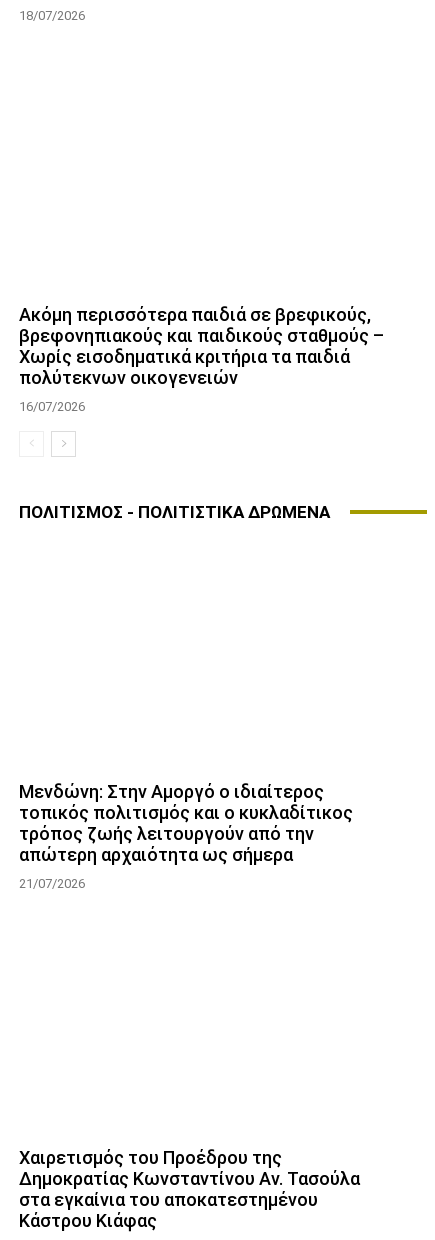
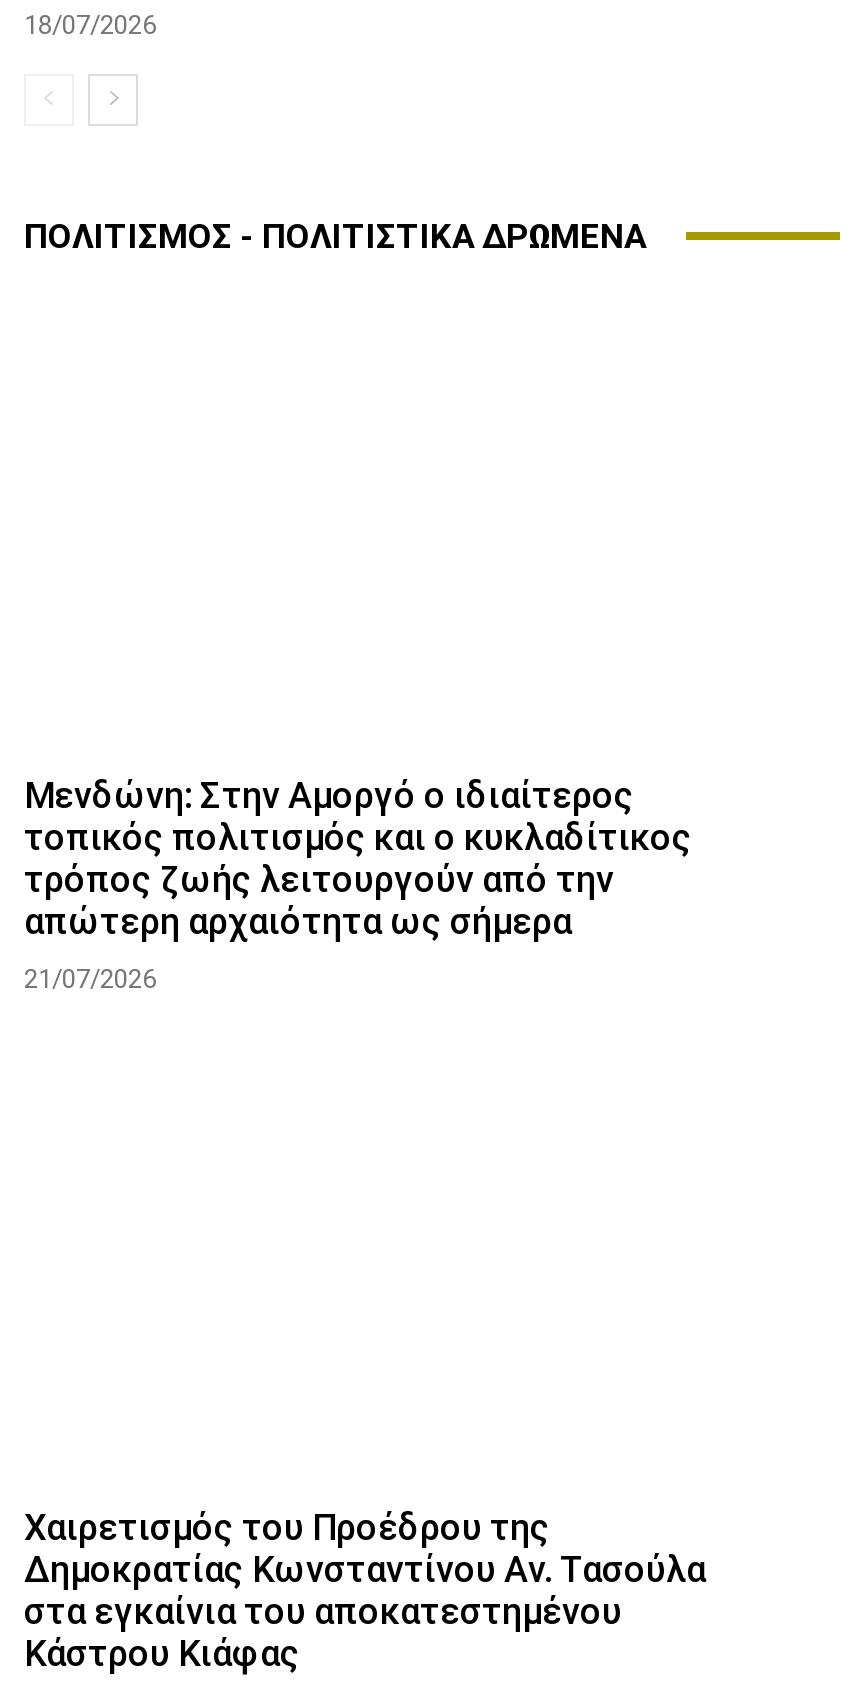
[19,304,384,414] Ακόμη περισσότερα παιδιά σε βρεφικούς, | βρεφονηπιακούς και παιδικούς σταθμούς – | Χωρίς εισοδηματικά κριτήρια τα παιδιά | πολύτεκνων οικογενειών | 16/07/2026 -> none

